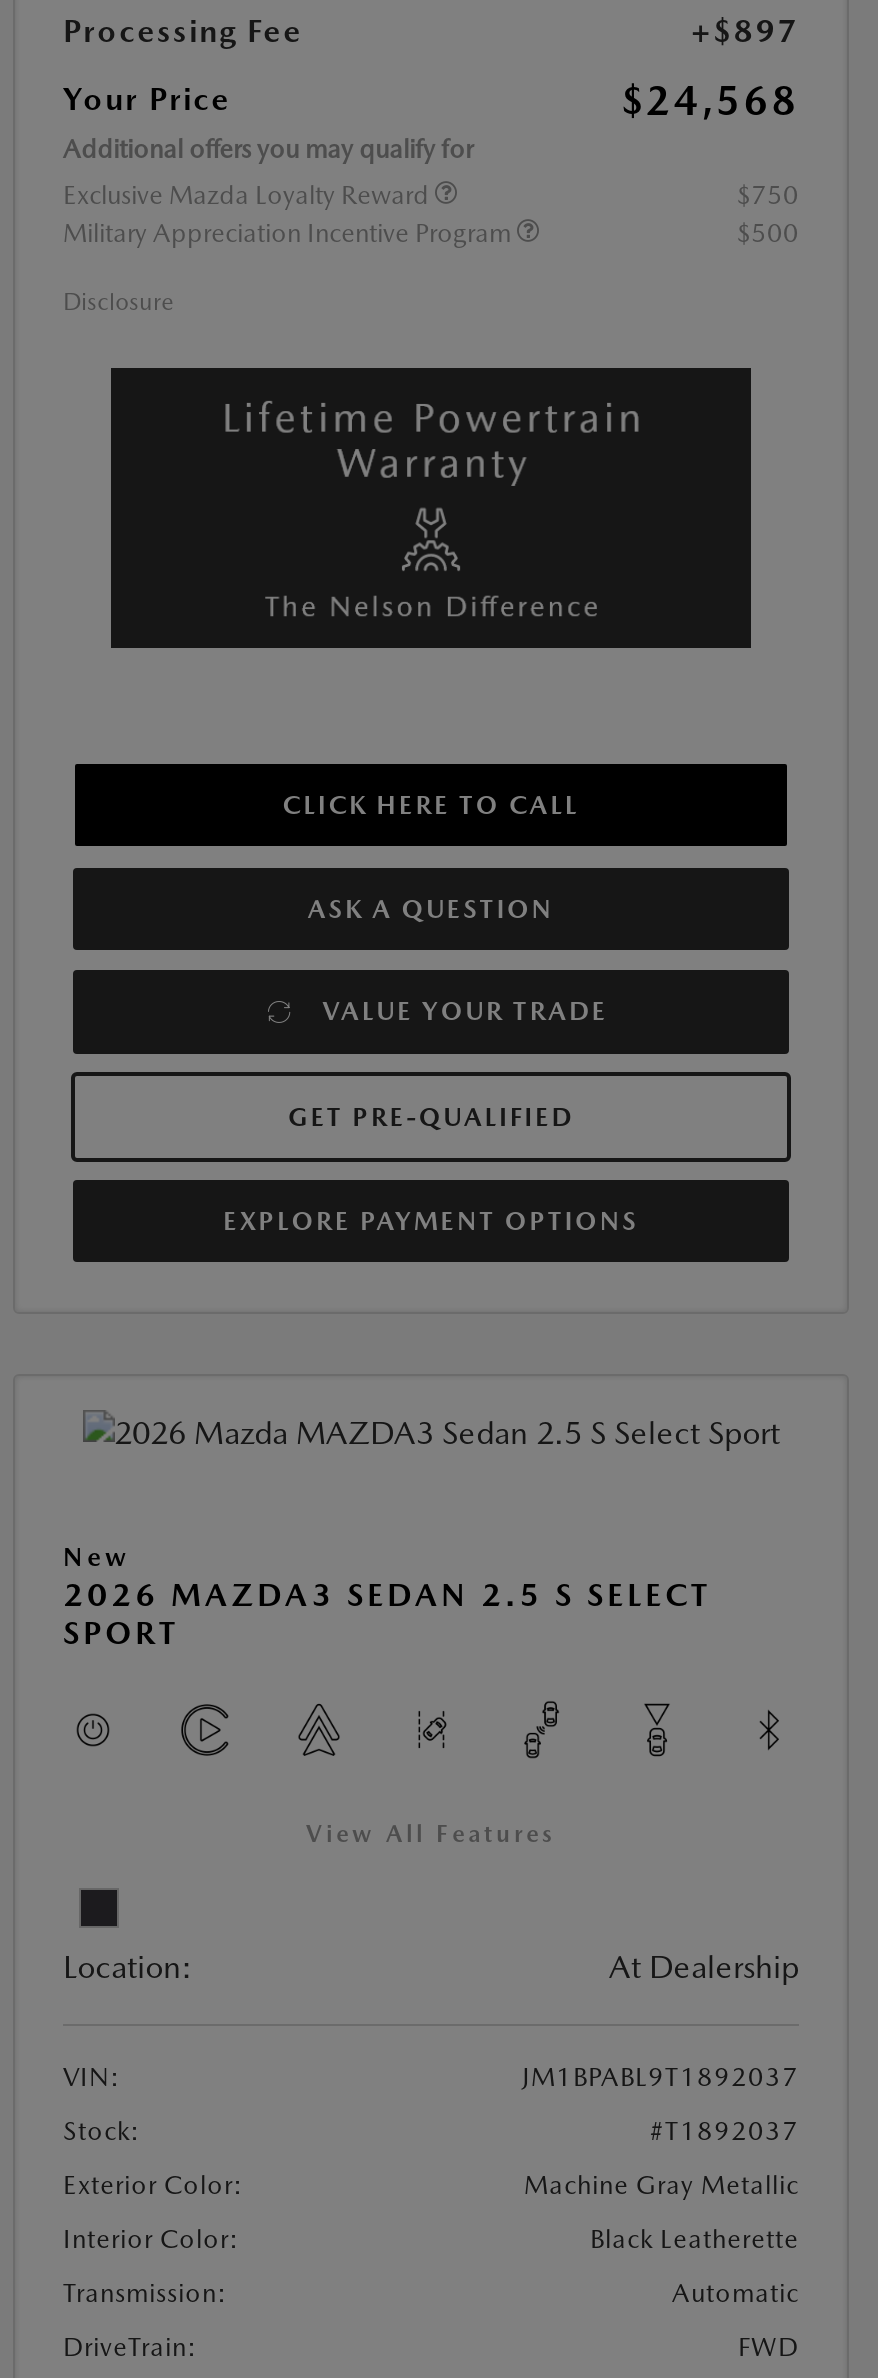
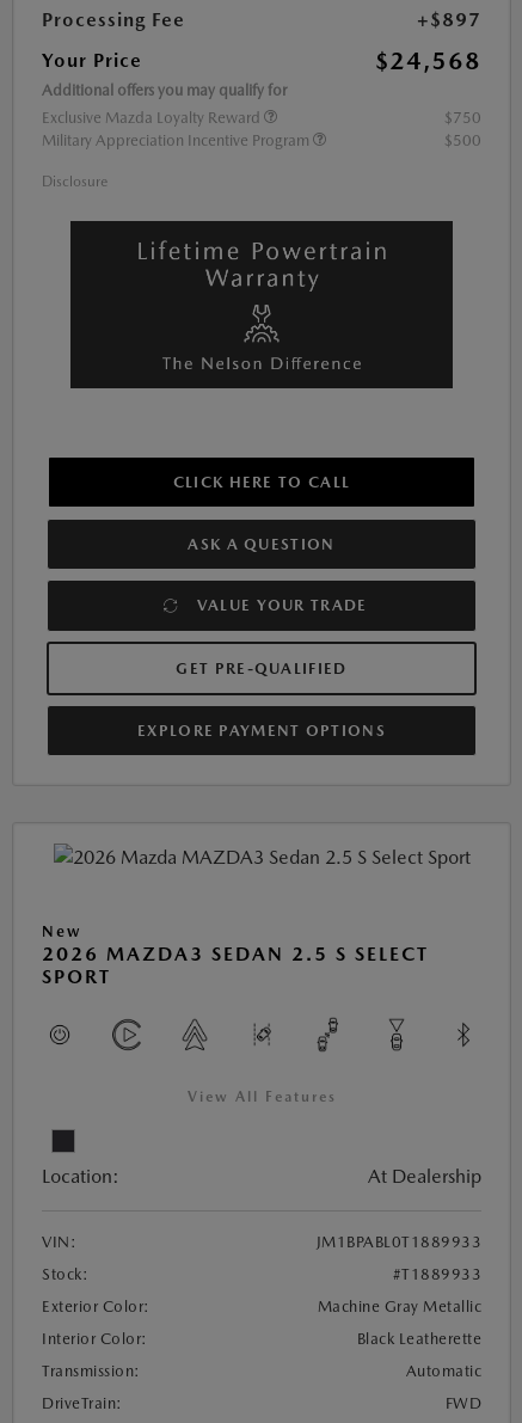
[522,2061,799,2091] JM1BPABL9T1892037 -> [316,1233,481,1251] JM1BPABL0T1889933
[650,2115,799,2145] #T1892037 -> [392,1265,481,1283] #T1889933

